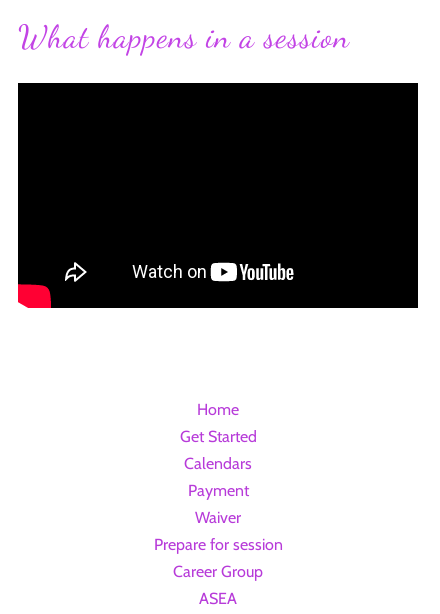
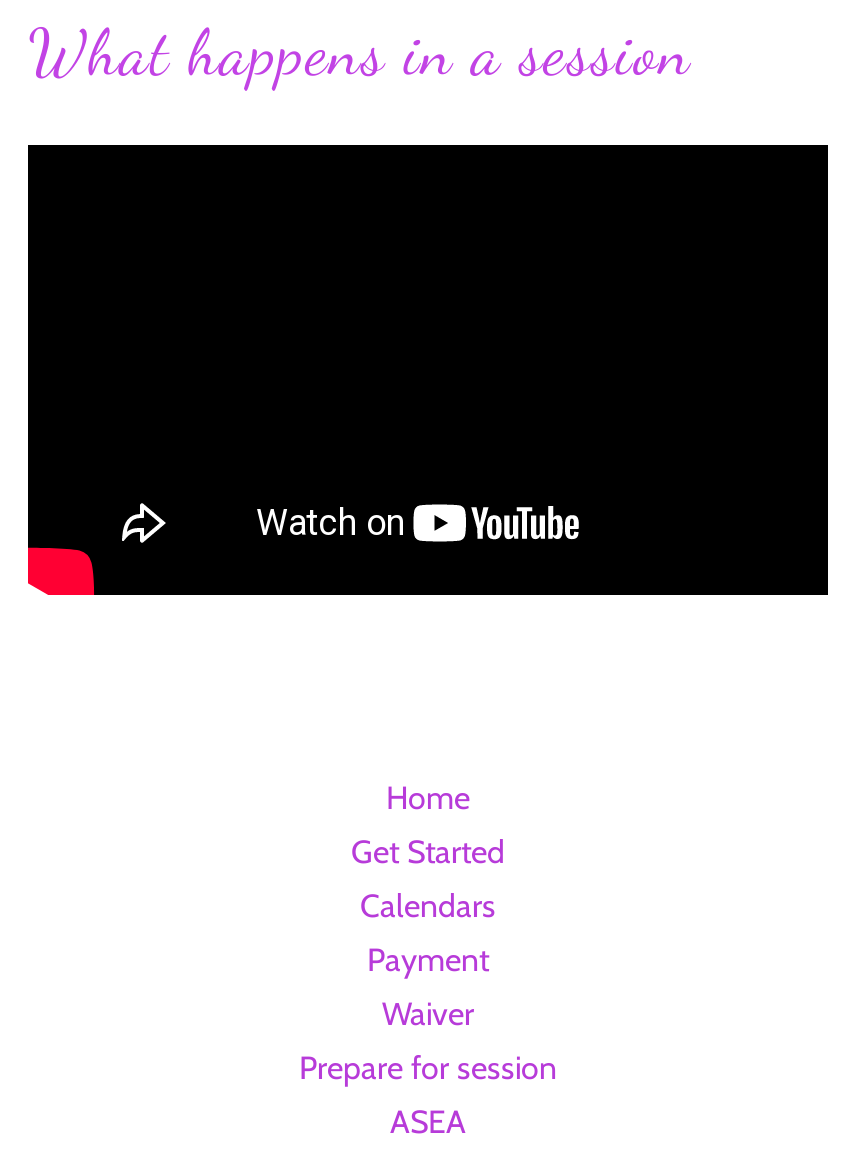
[173,562,263,581] Career Group -> none

